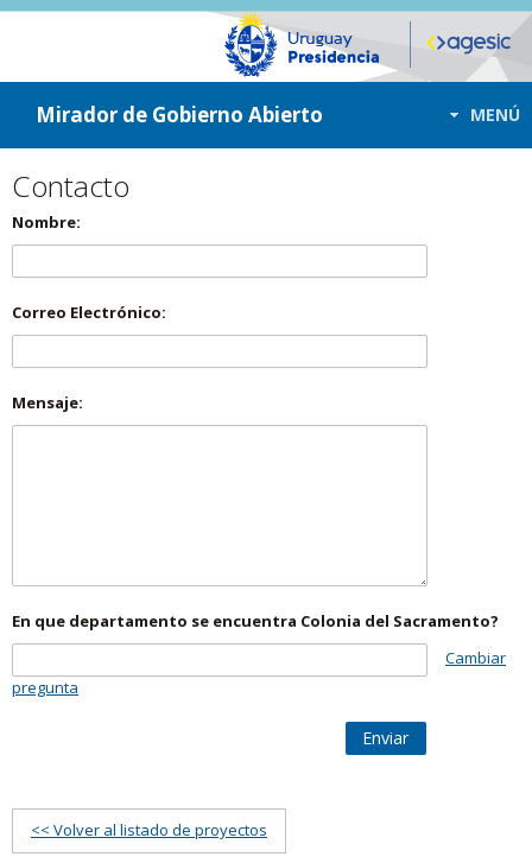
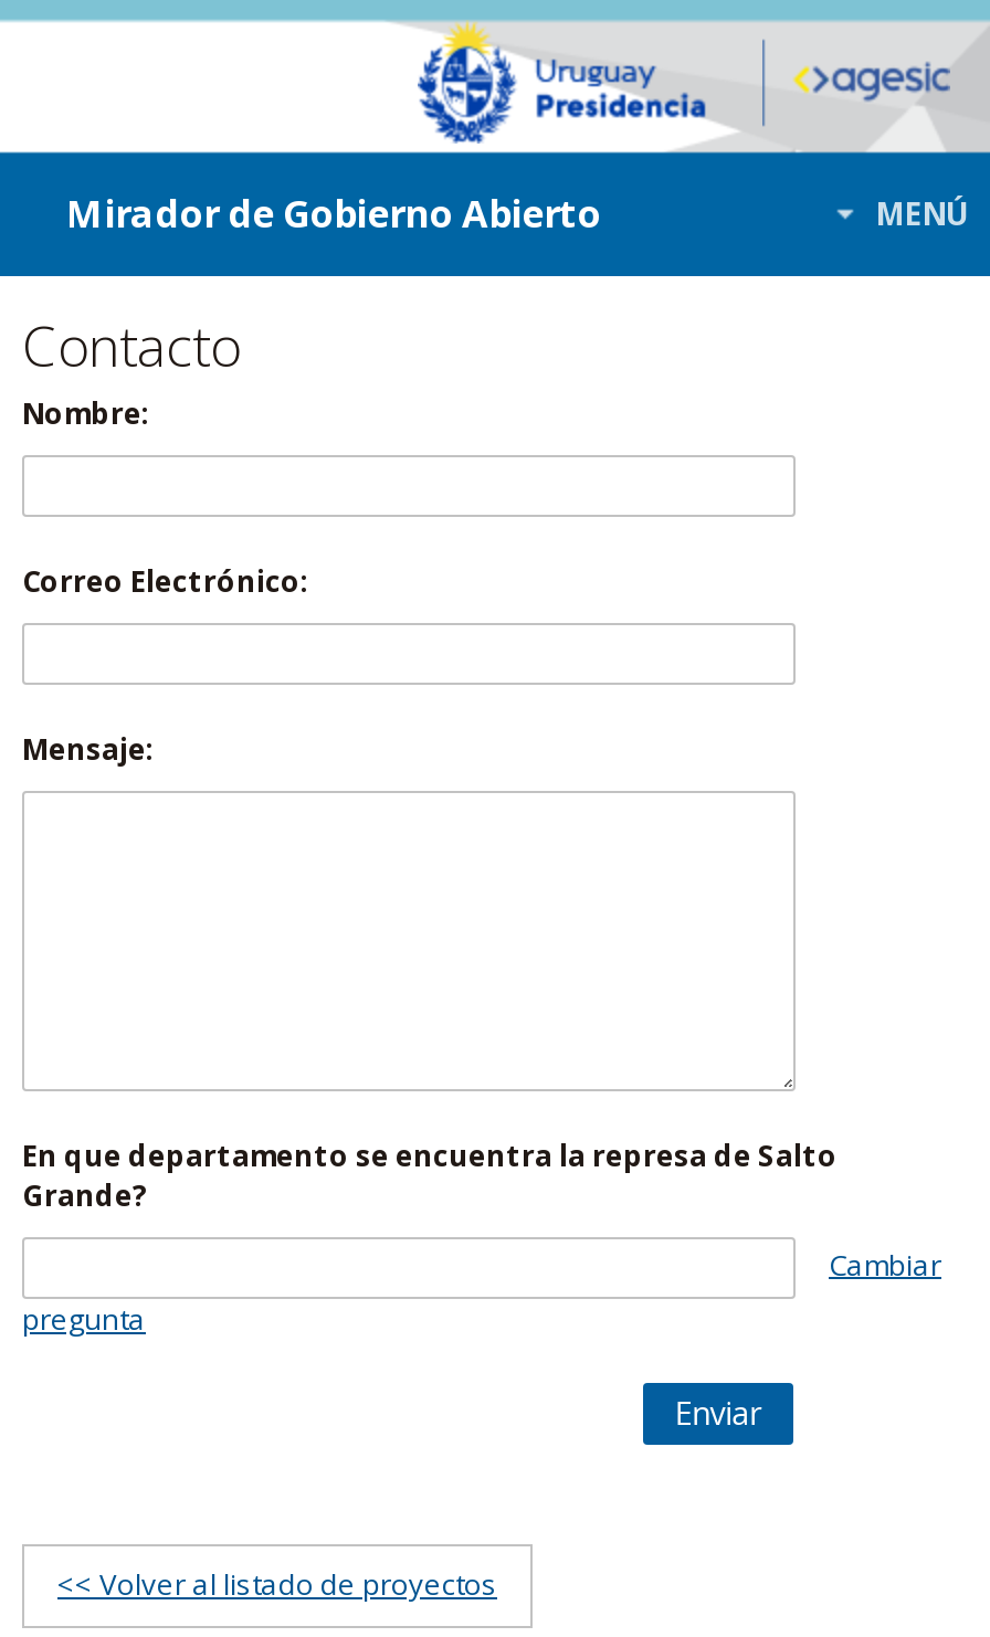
[12,610,499,632] En que departamento se encuentra Colonia del Sacramento? -> [22,1136,838,1215] En que departamento se encuentra la represa de Salto | Grande?

